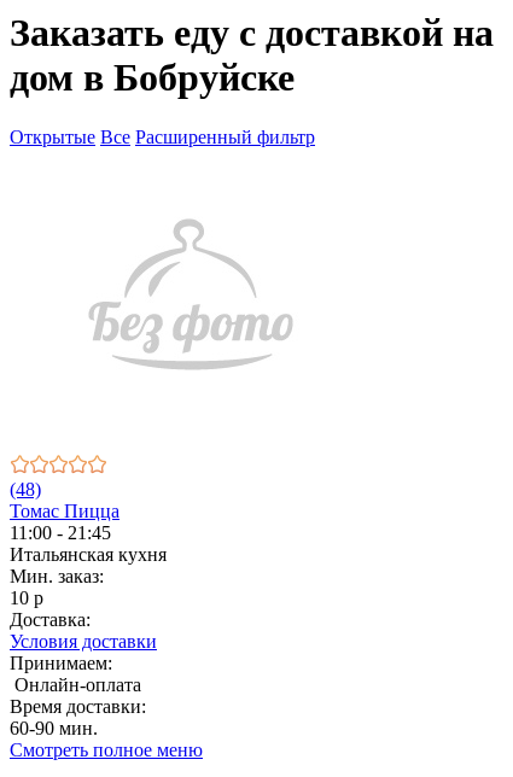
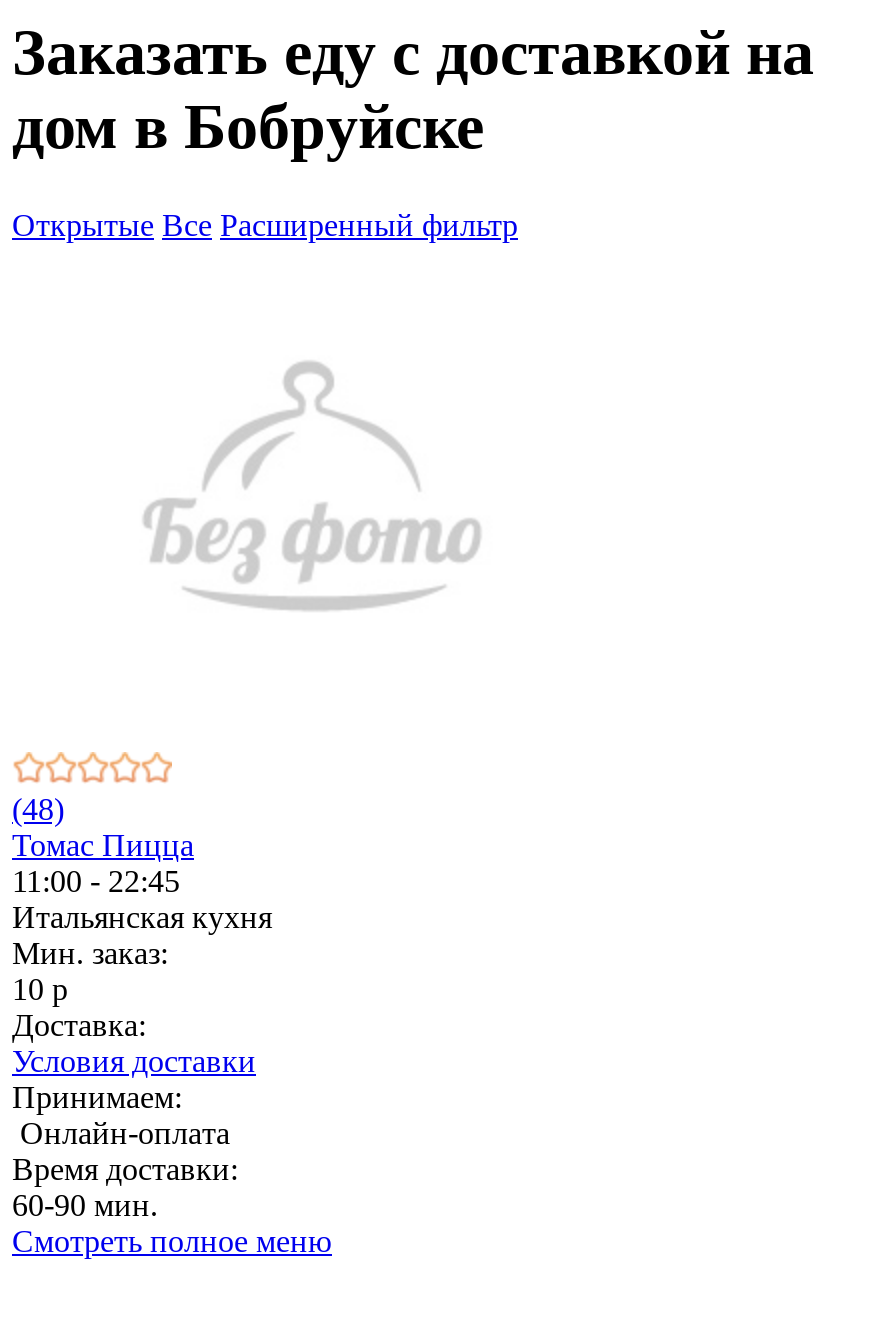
[10,522,111,543] 11:00 - 21:45 -> [12,864,180,898] 11:00 - 22:45

